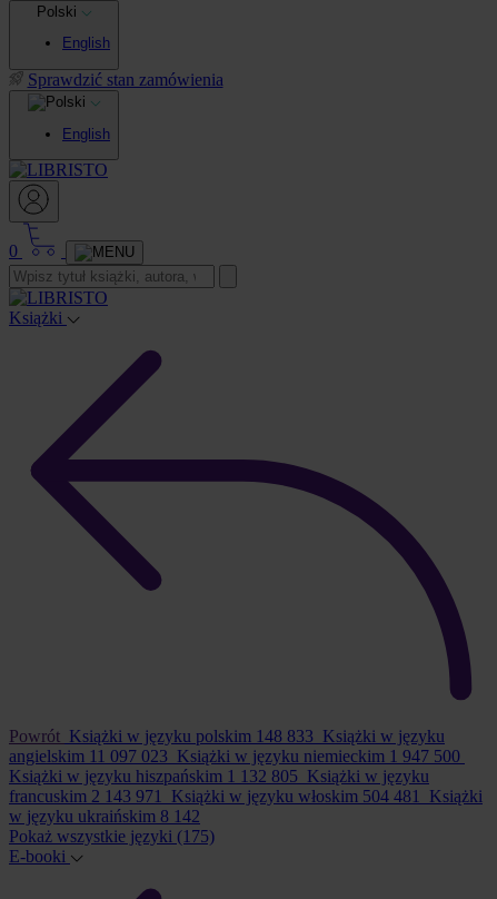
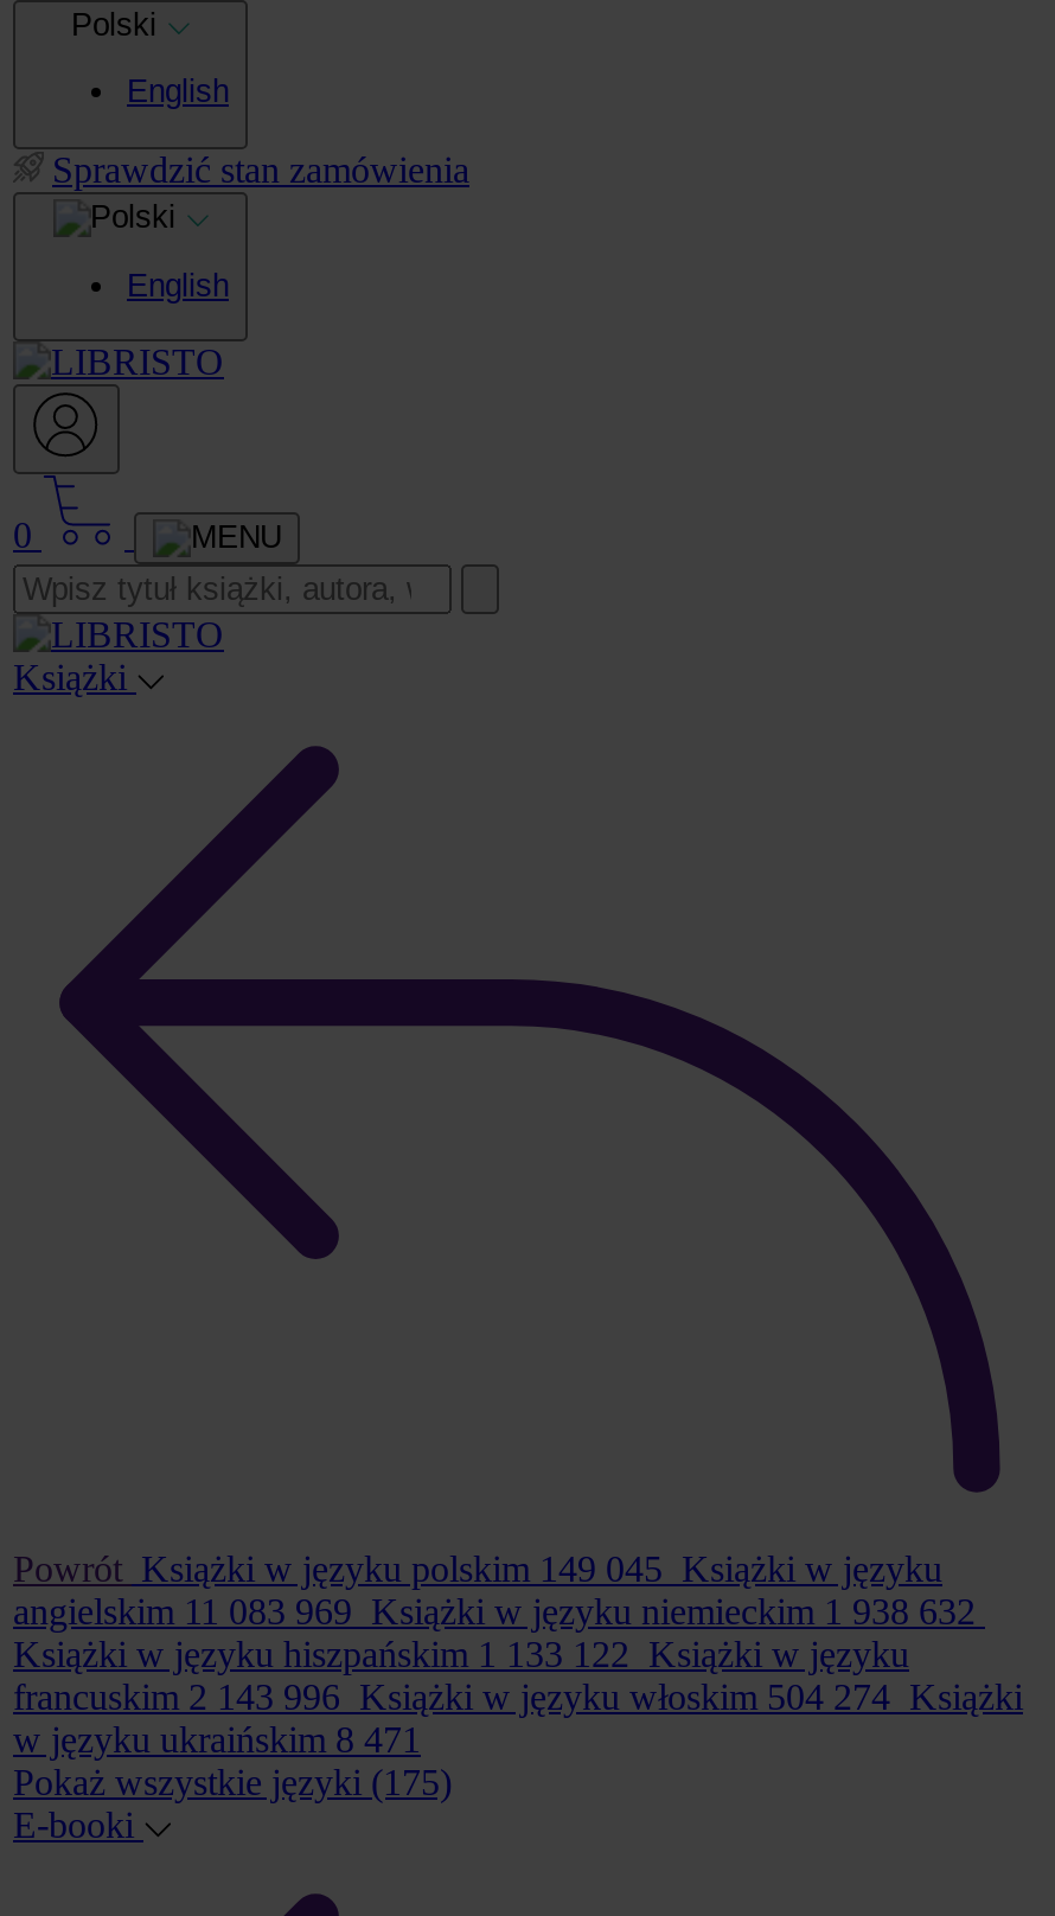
[9,726,445,745] Powrót Książki w języku polskim 148 833 Książki w języku -> [13,1548,942,1588] Powrót Książki w języku polskim 149 045 Książki w języku
[9,746,460,765] angielskim 11 097 023 Książki w języku niemieckim 1 947 500 -> [13,1591,976,1631] angielskim 11 083 969 Książki w języku niemieckim 1 938 632
[9,766,429,785] Książki w języku hiszpańskim 1 132 805 Książki w języku -> [13,1633,909,1674] Książki w języku hiszpańskim 1 133 122 Książki w języku
[9,786,483,805] francuskim 2 143 971 Książki w języku włoskim 504 481 Książki -> [13,1676,1023,1716] francuskim 2 143 996 Książki w języku włoskim 504 274 Książki
[9,806,200,825] w języku ukraińskim 8 142 -> [13,1719,421,1759] w języku ukraińskim 8 471

